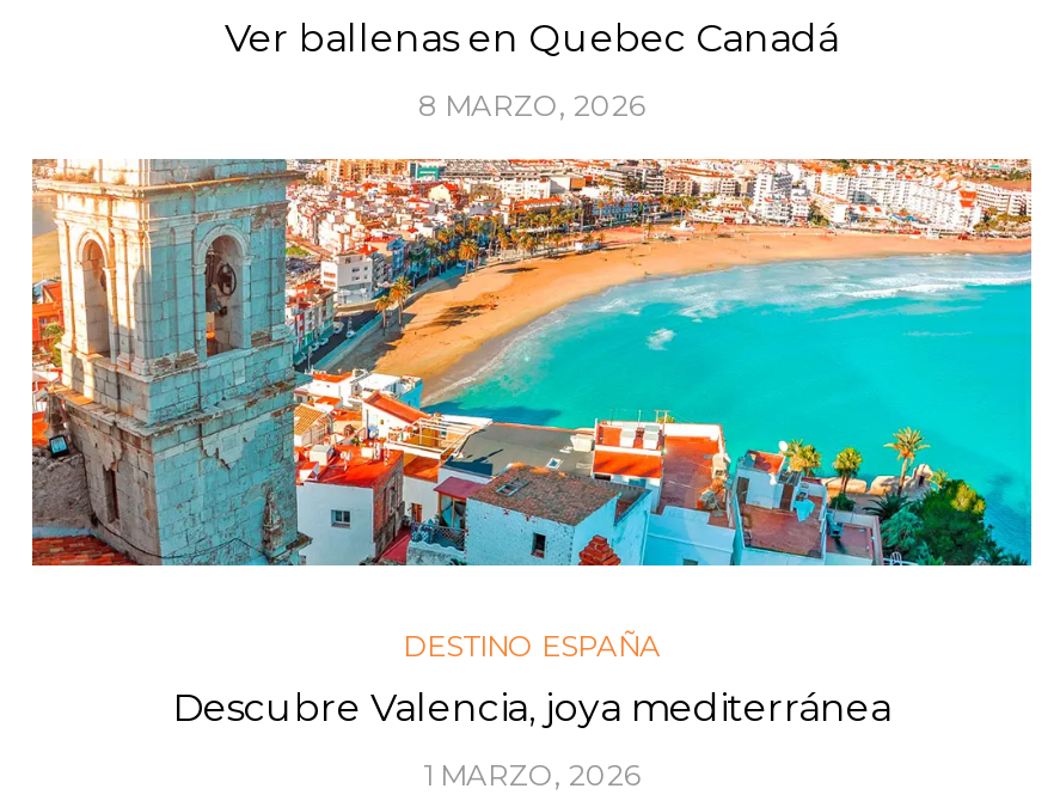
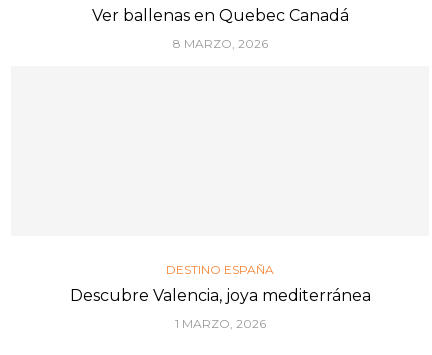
[30,158,1034,569] [image] -> none

